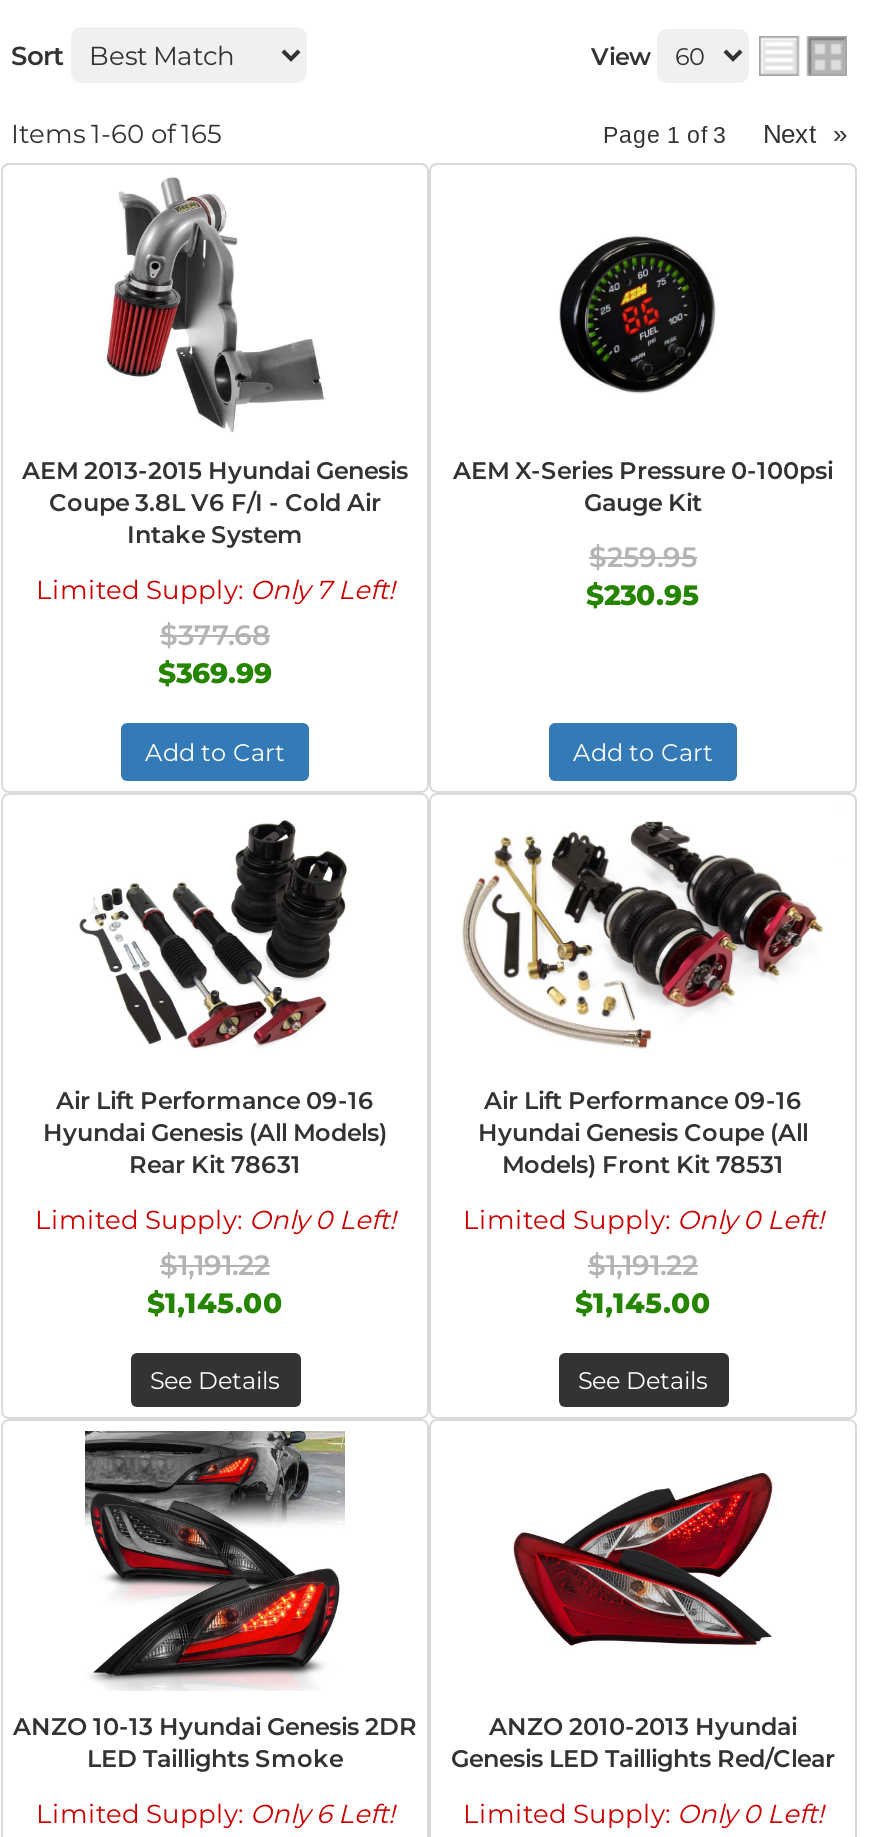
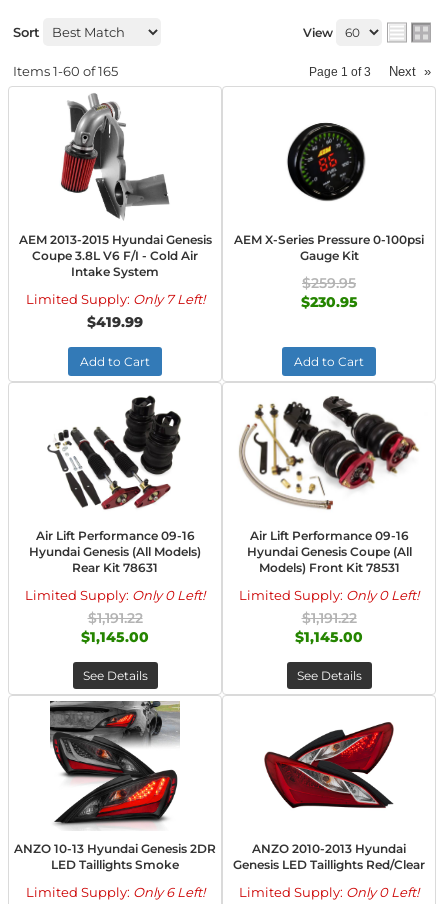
[158,617,272,691] $377.68 | $369.99 -> [87,313,143,331] $419.99

